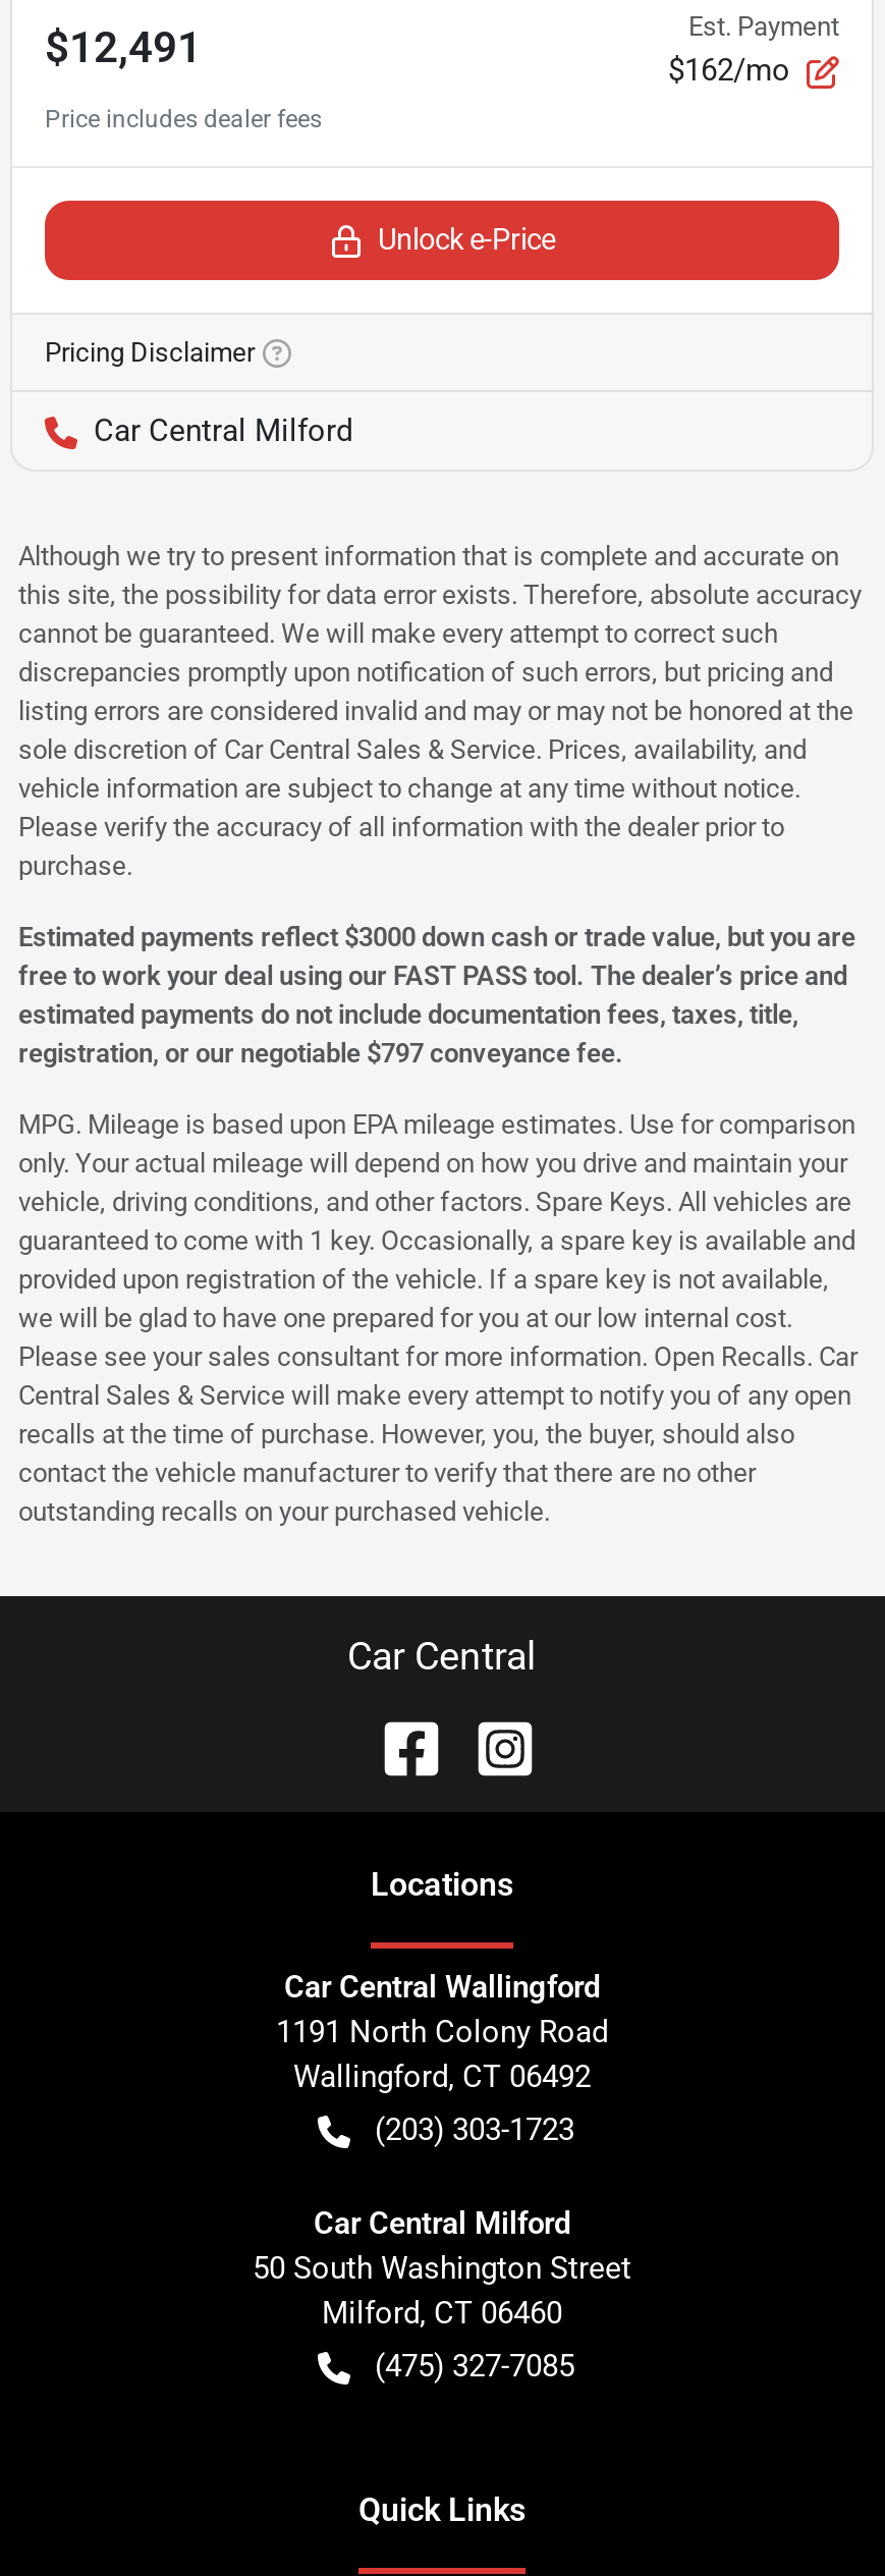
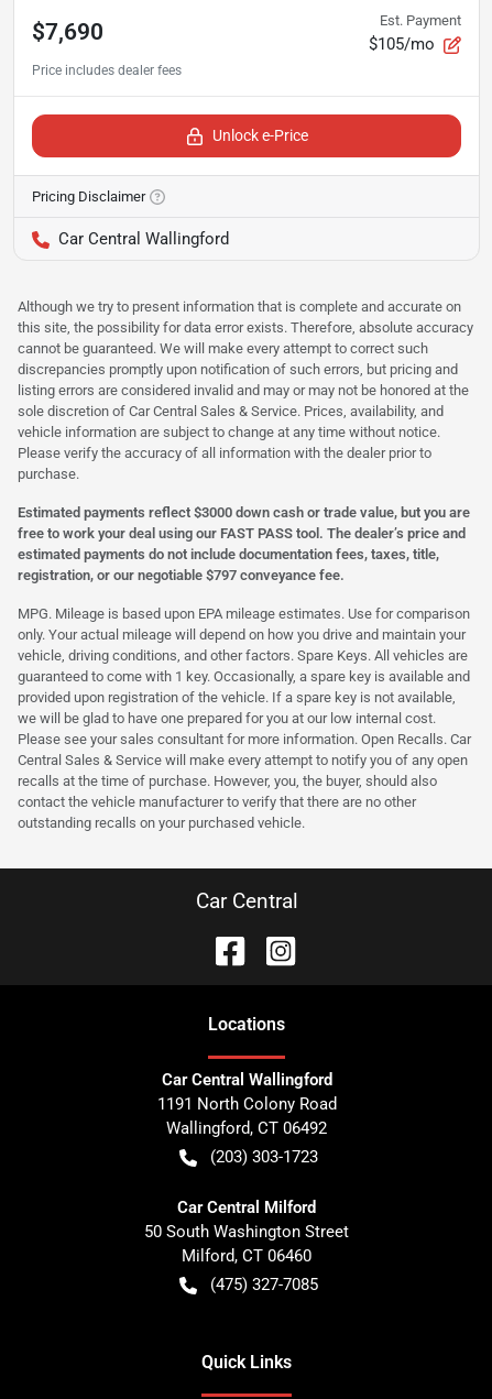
[45,23,202,72] $12,491 -> [32,18,103,45] $7,690
[668,52,790,89] $162/mo -> [369,34,435,54] $105/mo
[94,413,352,450] Car Central Milford -> [58,229,229,249] Car Central Wallingford

